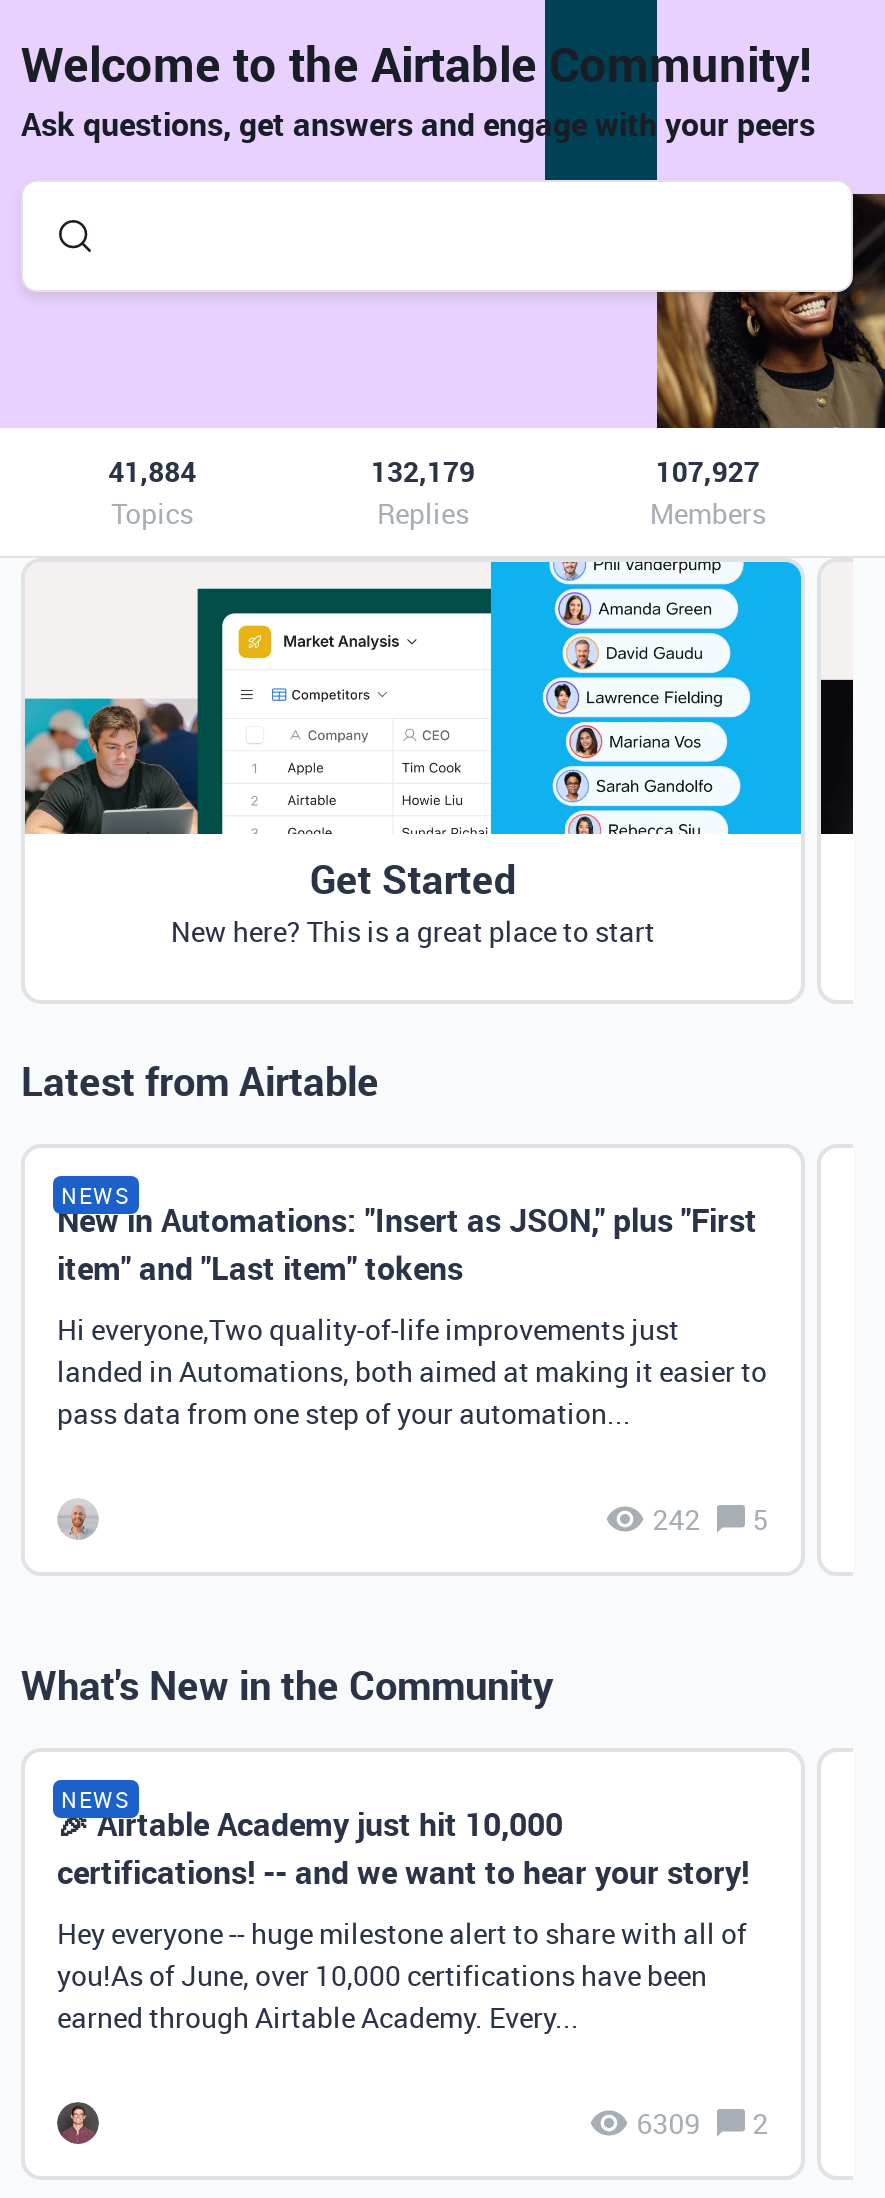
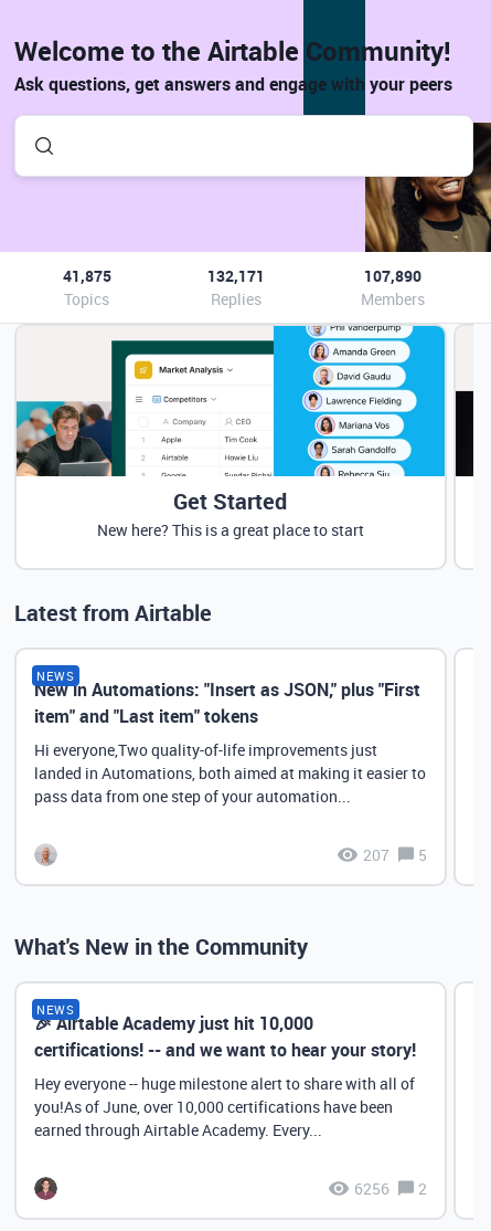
[108,452,196,490] 41,884 -> [63,265,111,286] 41,875
[371,452,475,490] 132,179 -> [207,265,265,286] 132,171
[656,452,760,490] 107,927 -> [364,265,422,286] 107,890
[653,1500,769,1538] 242 5 -> [363,844,427,865] 207 5
[637,2104,769,2142] 6309 2 -> [354,1178,427,1199] 6256 2

